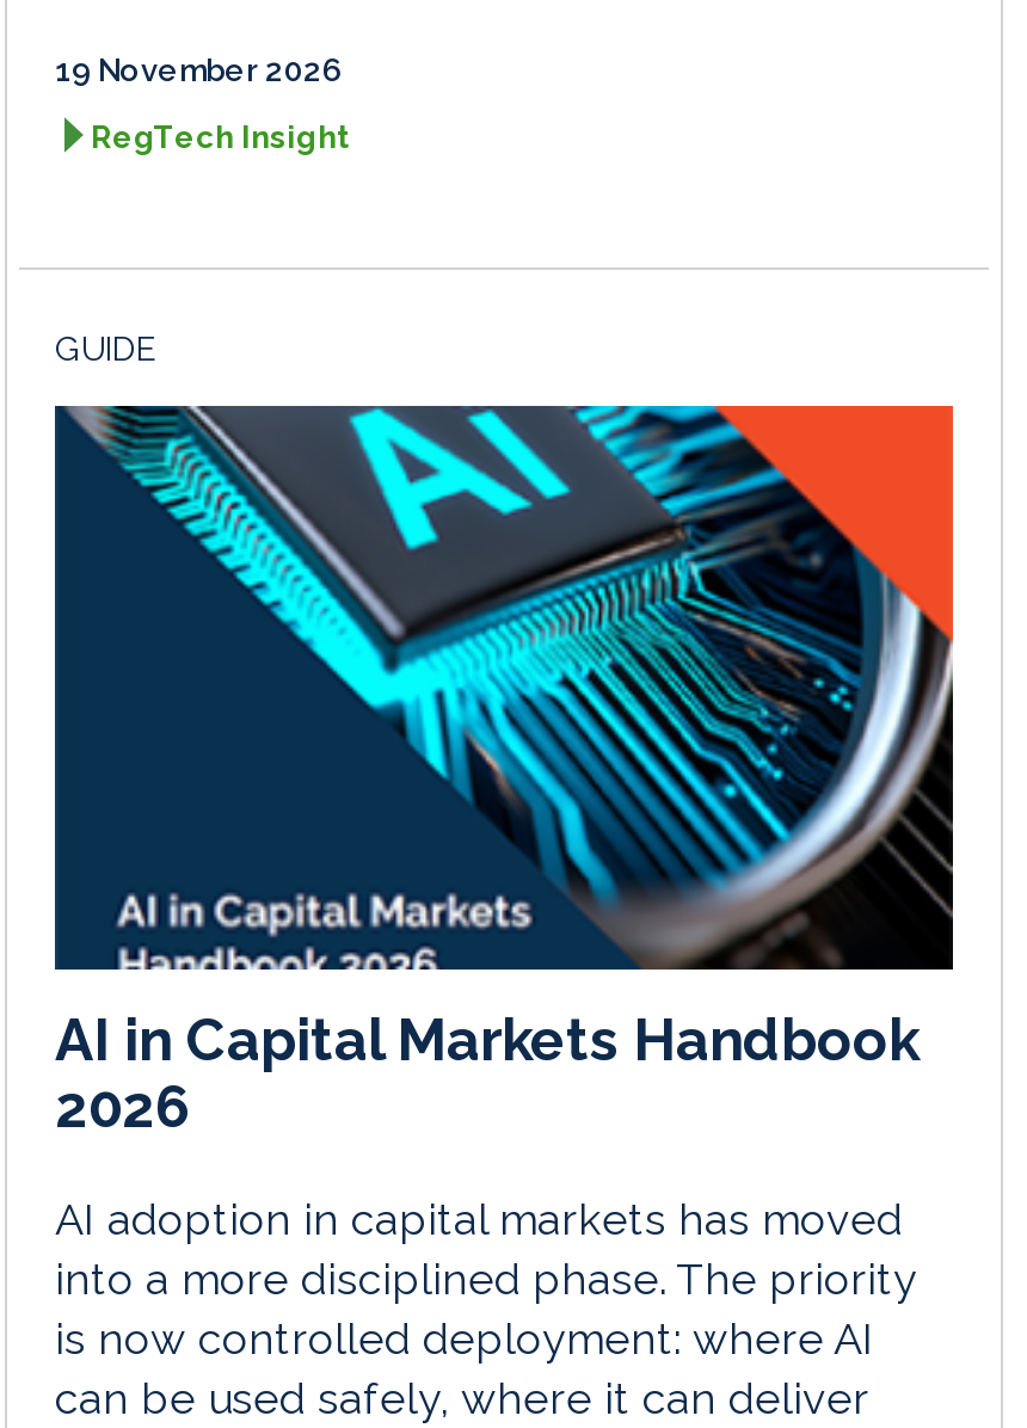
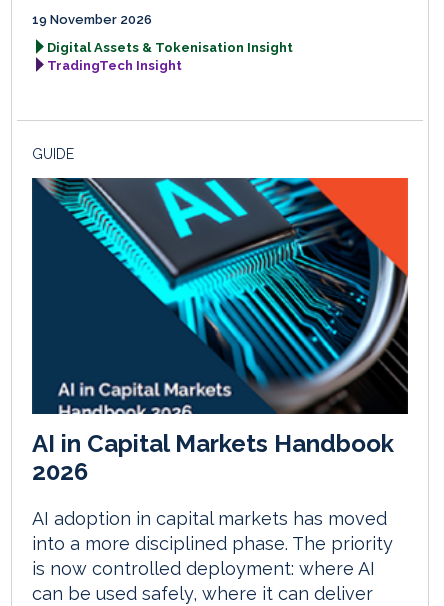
[91,119,351,155] RegTech Insight -> [47,40,293,73] Digital Assets & Tokenisation Insight | TradingTech Insight

